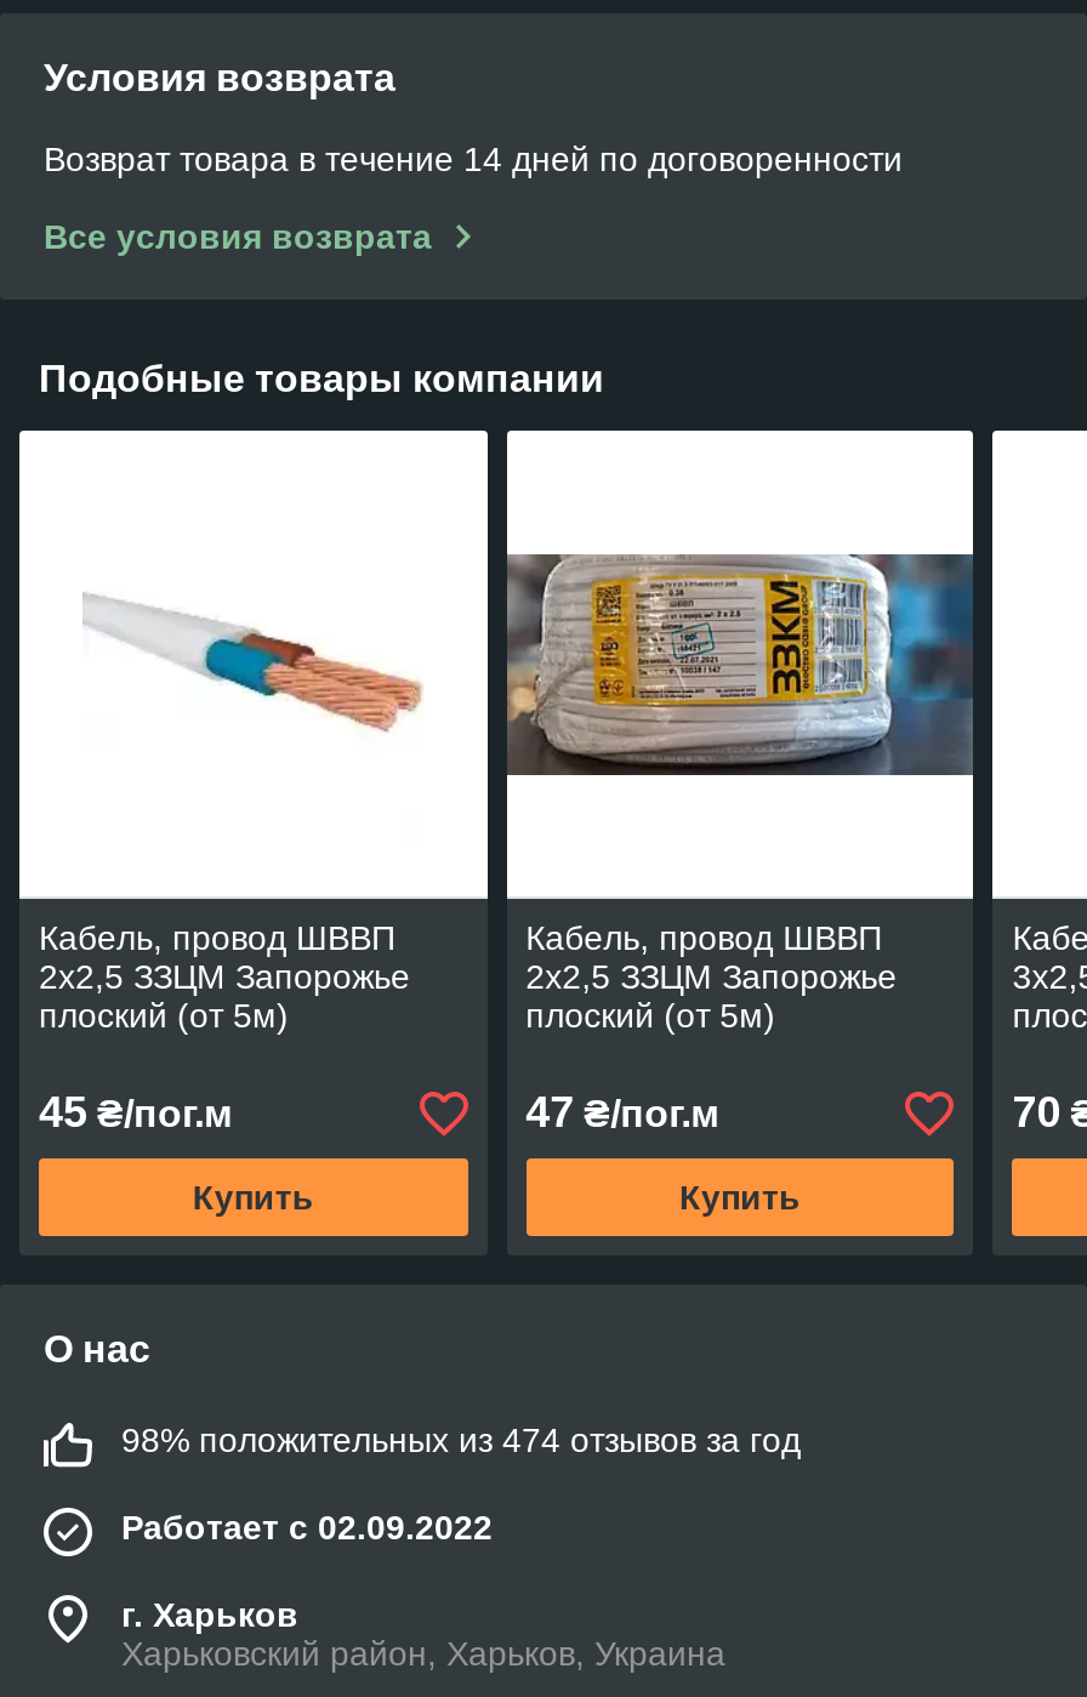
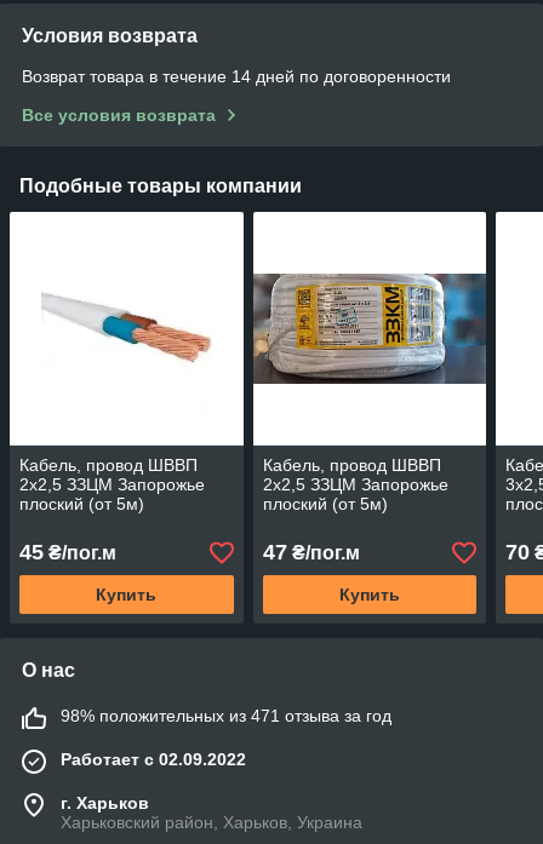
[121,1421,801,1460] 98% положительных из 474 отзывов за год -> [61,706,391,726] 98% положительных из 471 отзыва за год

